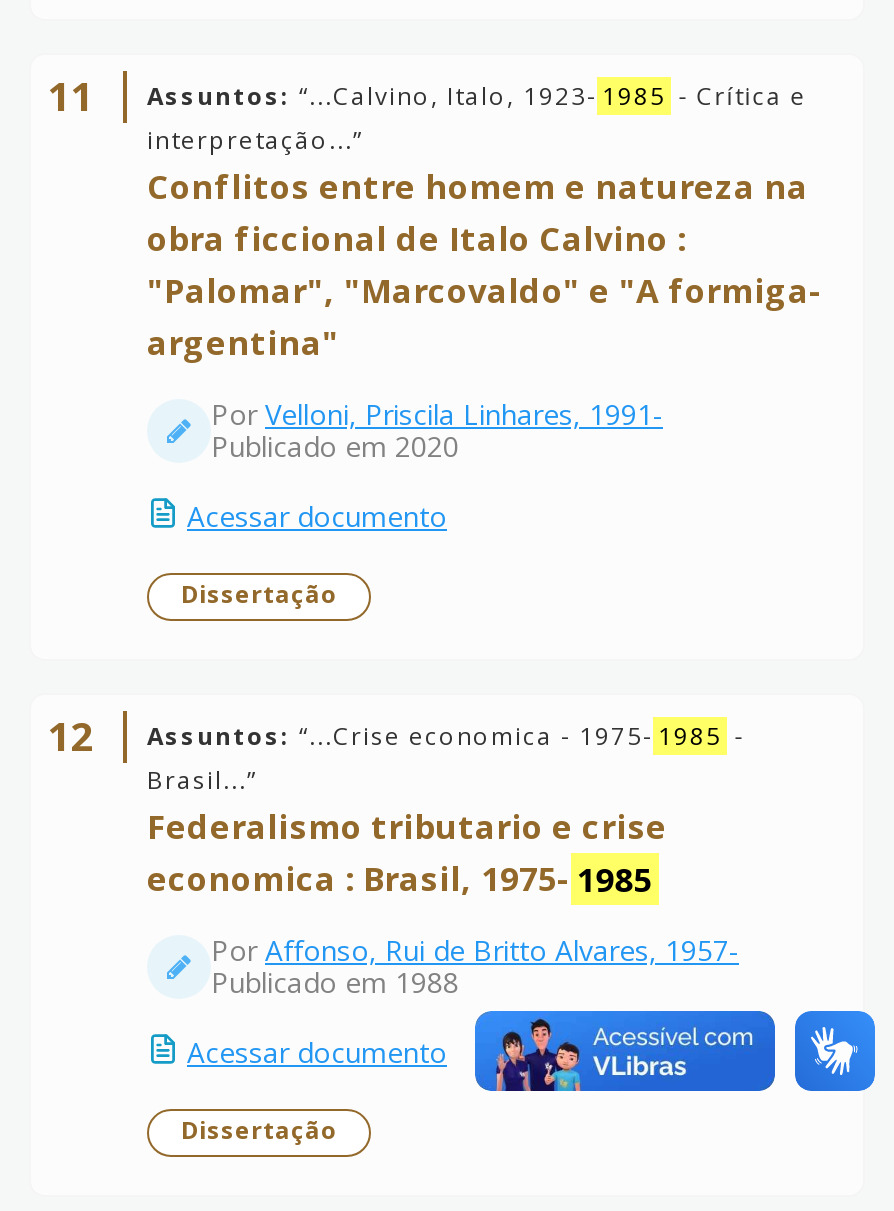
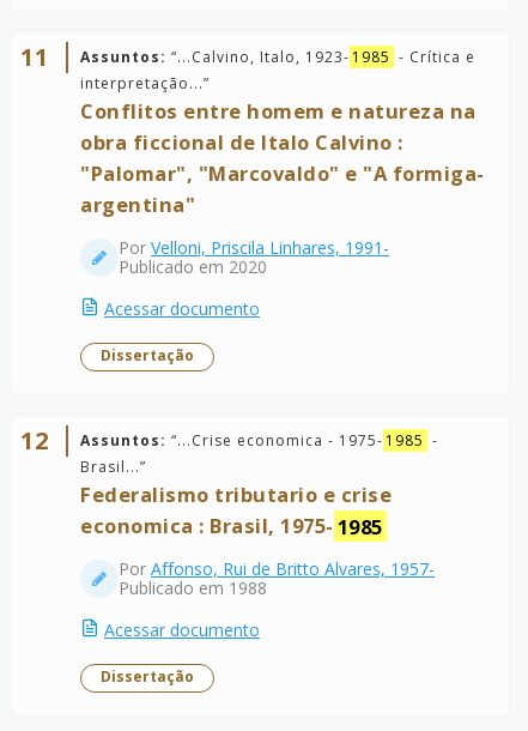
[473,1009,777,1093] [image] -> none
[793,1009,877,1093] [image] -> none

